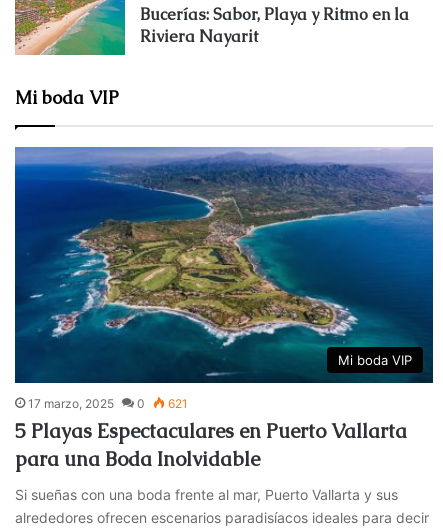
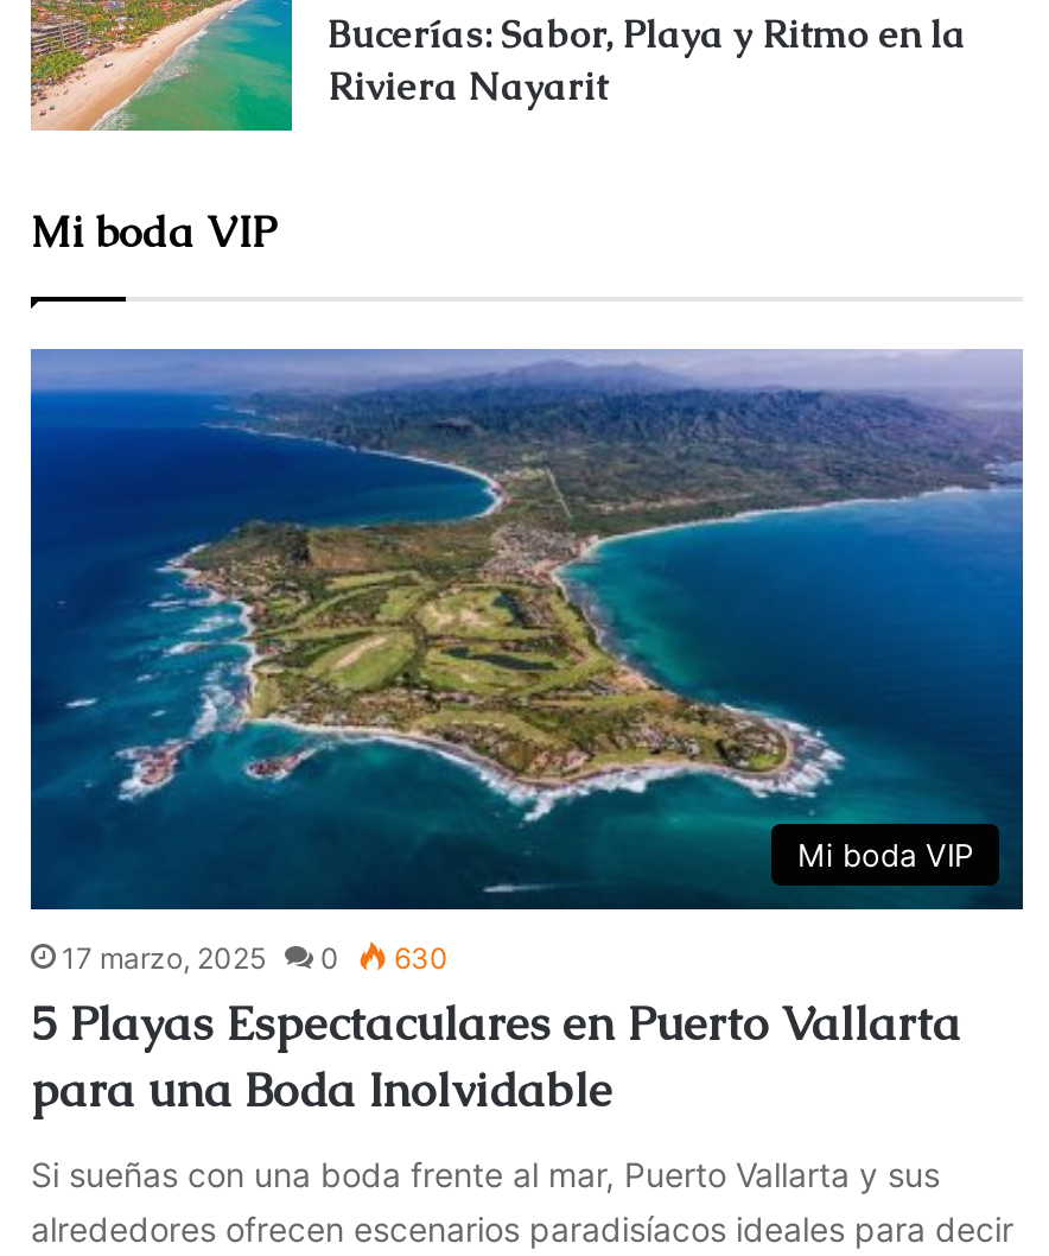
[28,395,188,410] 17 marzo, 2025 0 621 -> [62,939,449,975] 17 marzo, 2025 0 630

